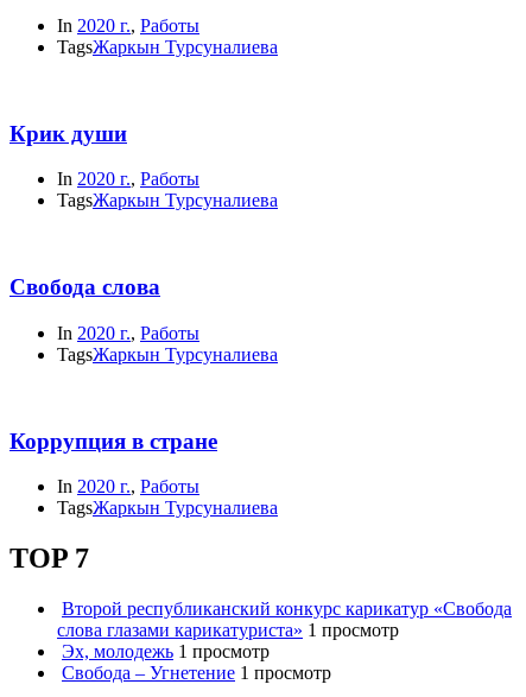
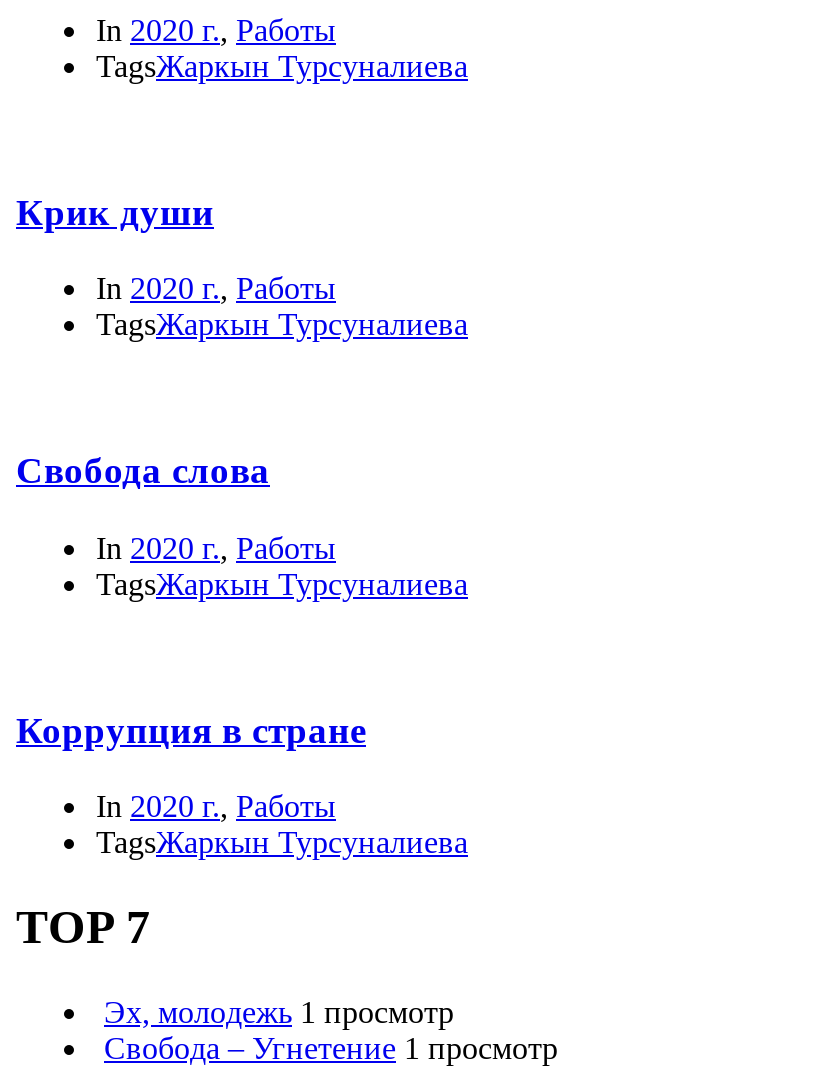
[57,599,512,640] Второй республиканский конкурс карикатур «Свобода | слова глазами карикатуриста» 1 просмотр -> none

